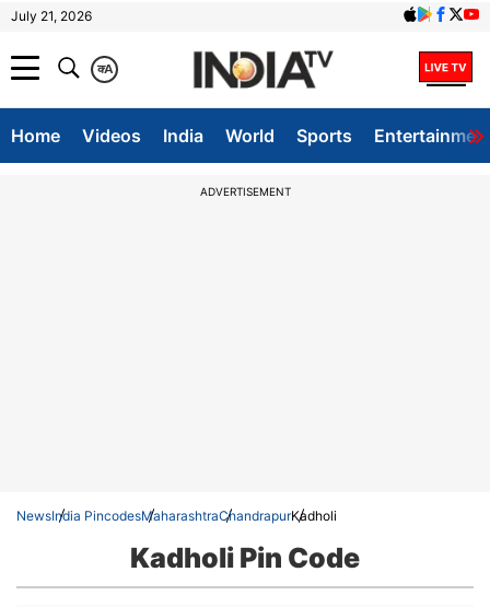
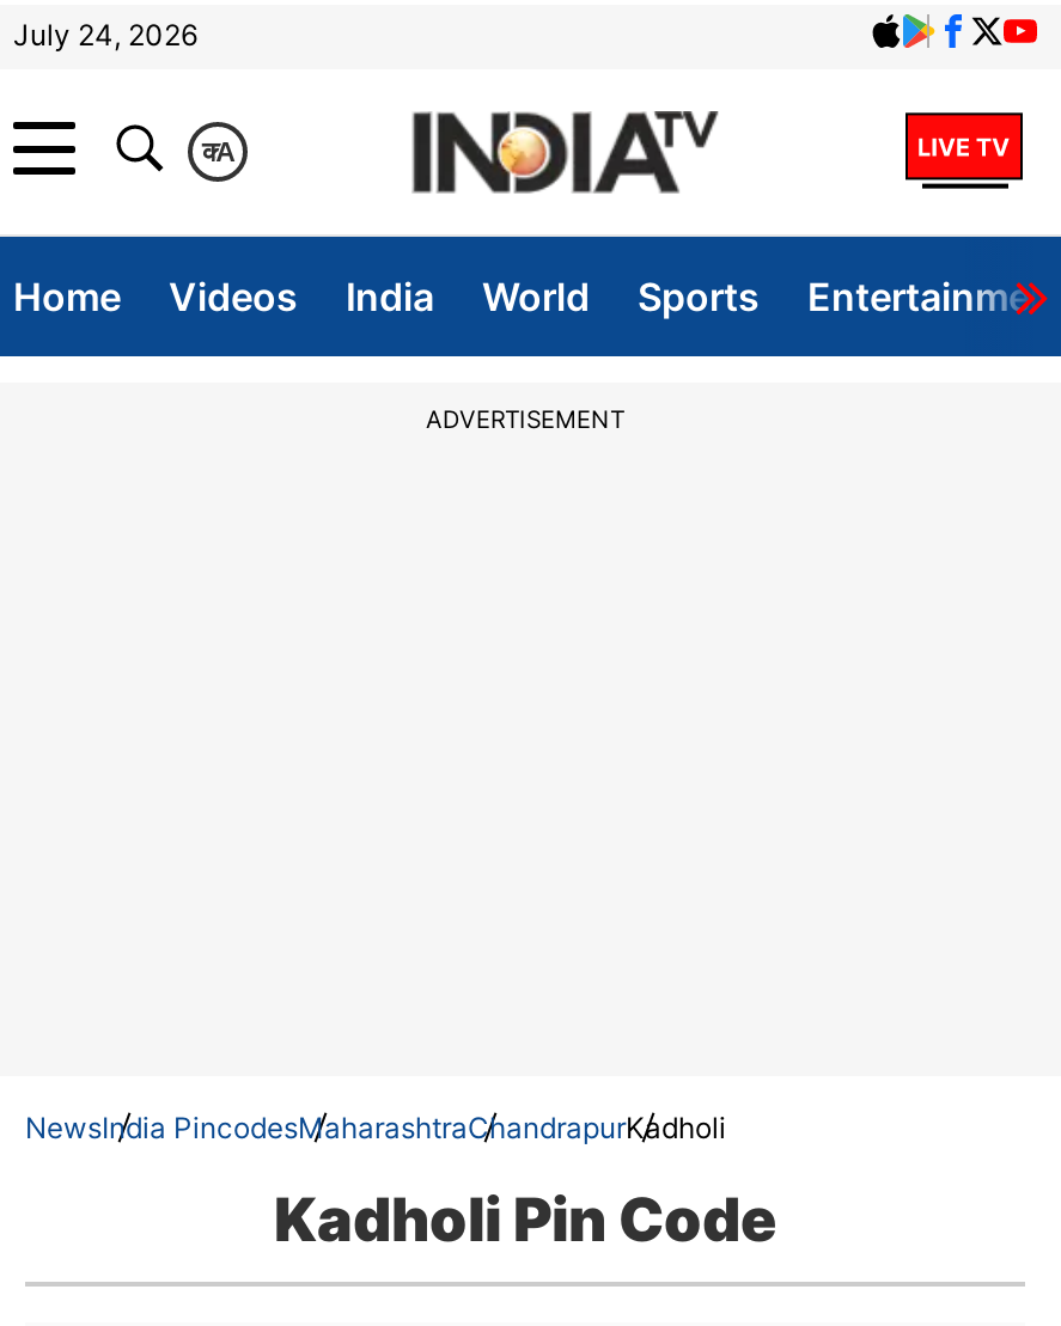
[11,8,92,24] July 21, 2026 -> [13,17,197,53] July 24, 2026

